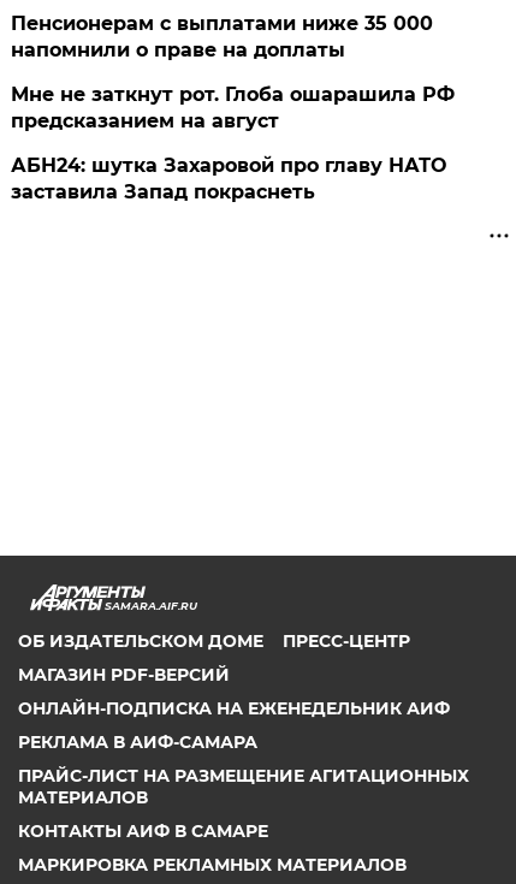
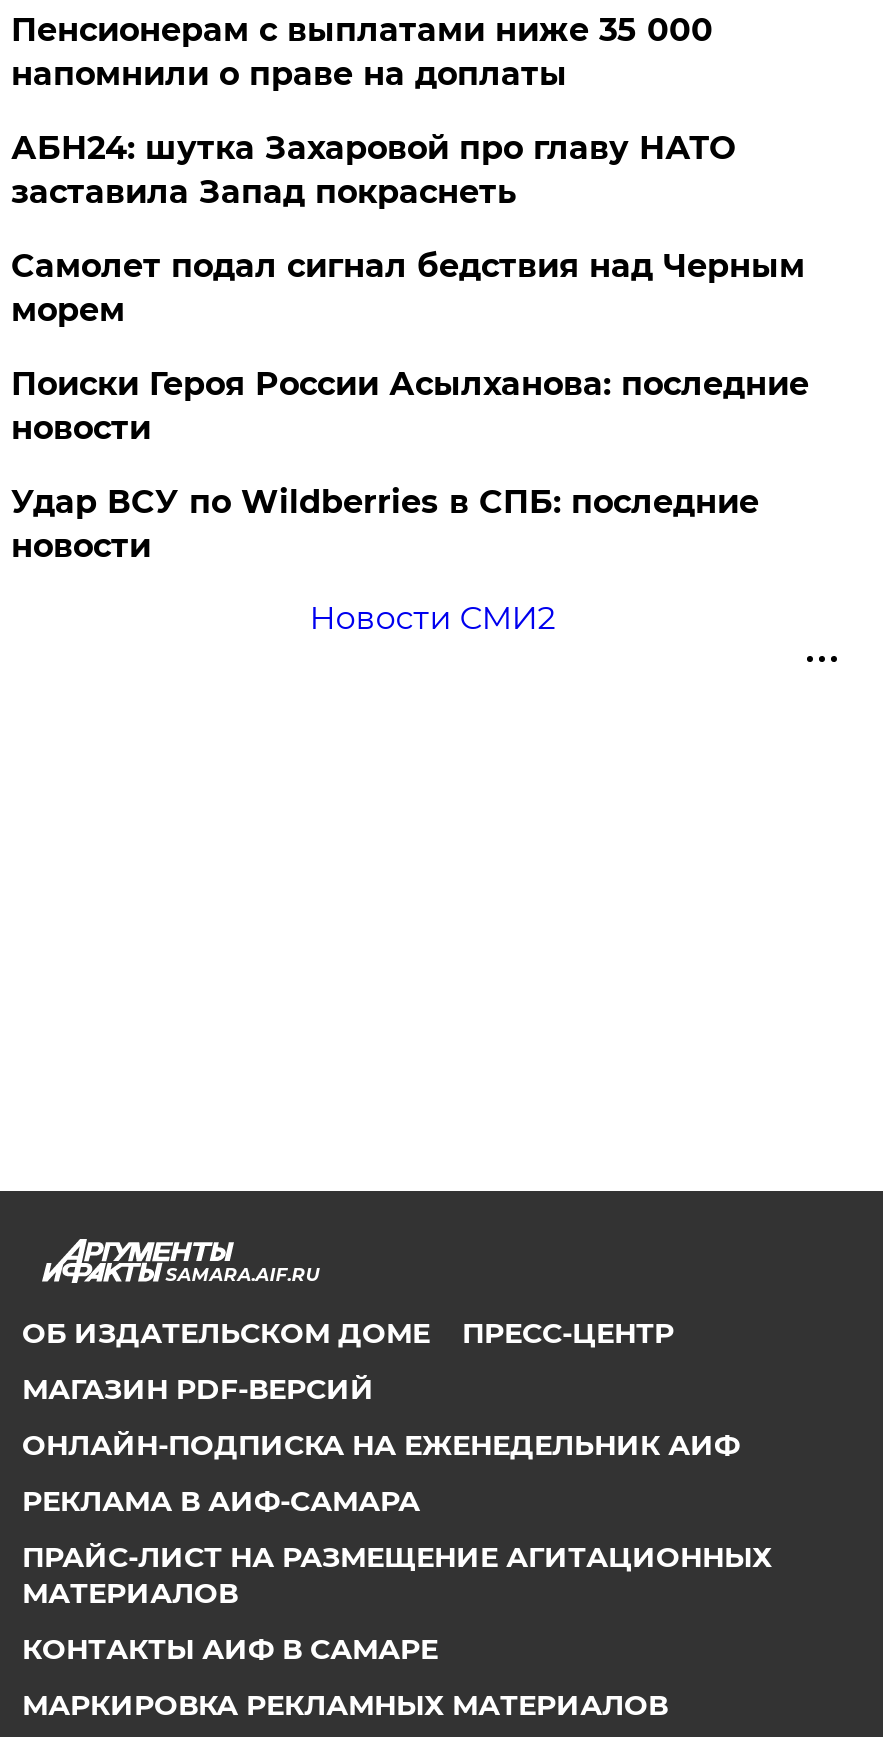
[11,83,455,132] Мне не заткнут рот. Глоба ошарашила РФ | предсказанием на август -> none
moved [11,154,447,203] -> [11,129,735,211]: АБН24: шутка Захаровой про главу НАТО | заставила Запад покраснеть
none -> [11,247,809,637] Самолет подал сигнал бедствия над Черным | морем | Поиски Героя России Асылханова: последние | новости | Удар ВСУ по Wildberries в СПБ: последние | новости | Новости СМИ2

